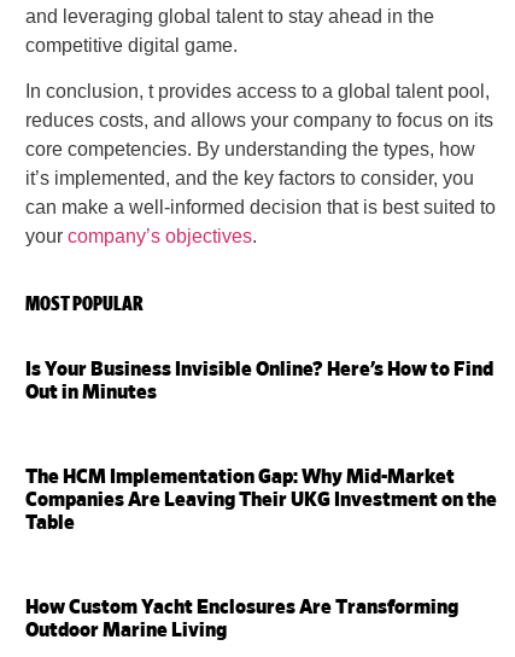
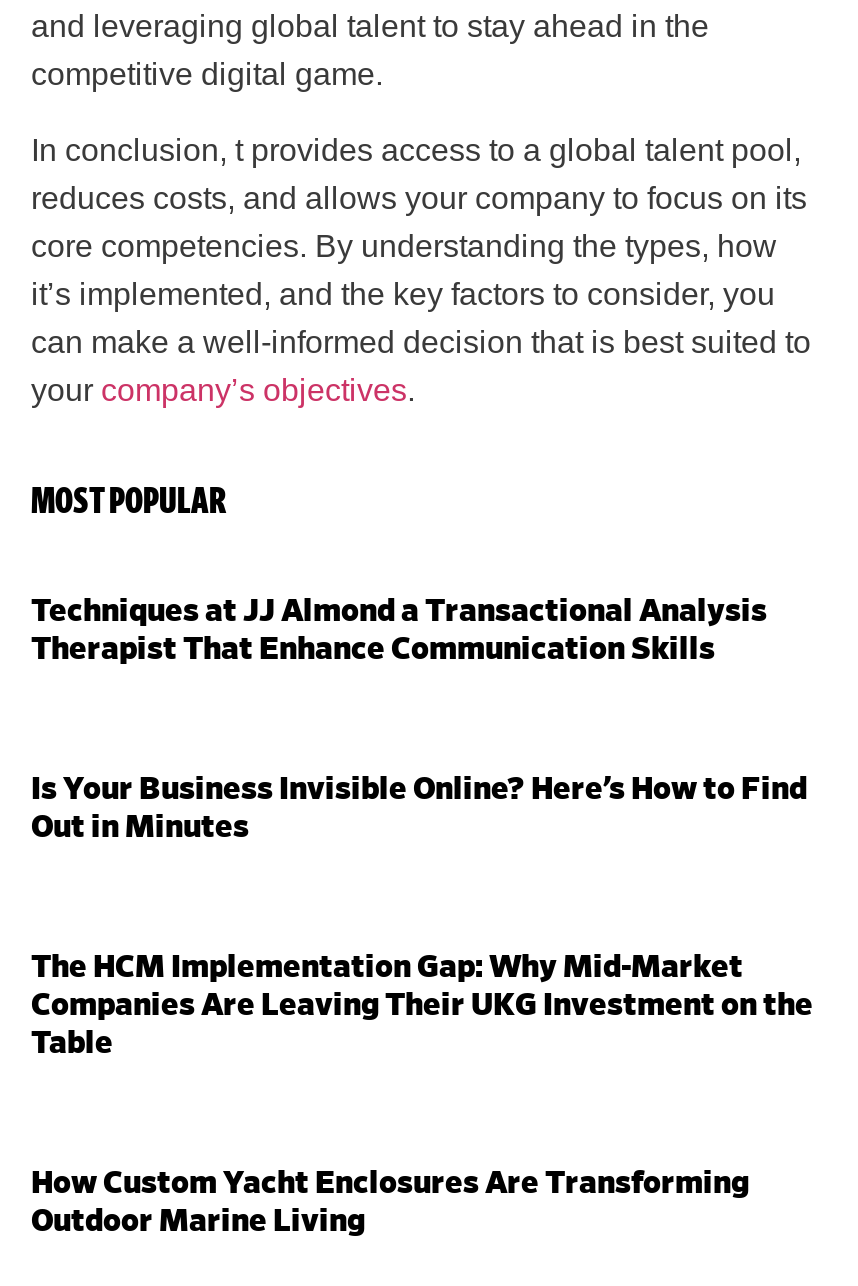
none -> [31,595,767,665] Techniques at JJ Almond a Transactional Analysis | Therapist That Enhance Communication Skills

